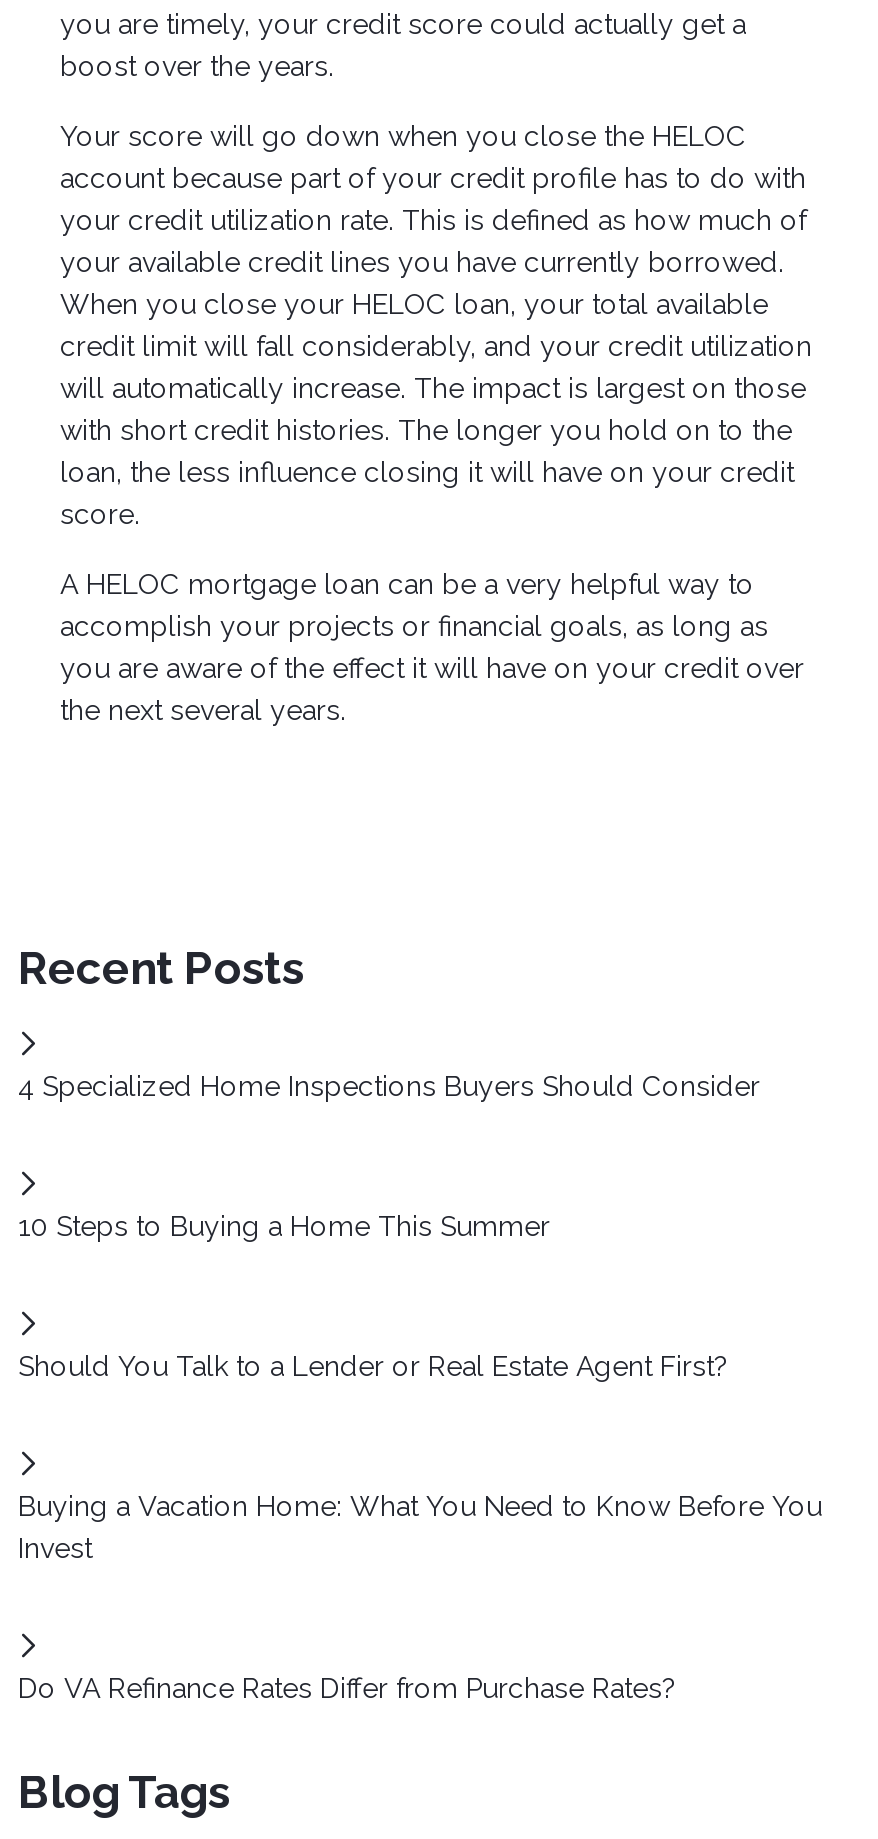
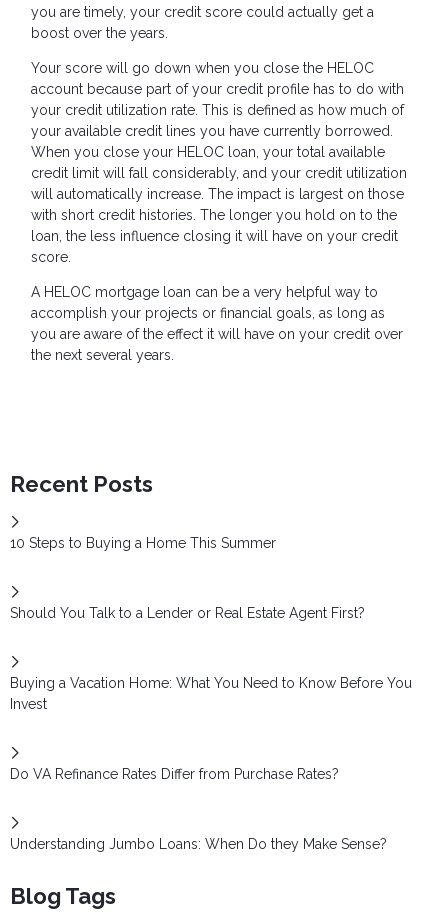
[18,1070,760,1102] 4 Specialized Home Inspections Buyers Should Consider -> none
moved [18,1210,822,1704] -> [10,535,412,782]: 10 Steps to Buying a Home This Summer | Should You Talk to a Lender or Real Estate Agent First? | Buying a Vacation Home: What You Need to Know Before You | Invest | Do VA Refinance Rates Differ from Purchase Rates?
none -> [10,836,387,852] Understanding Jumbo Loans: When Do they Make Sense?

